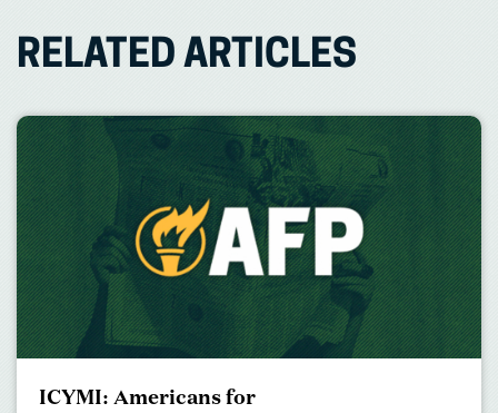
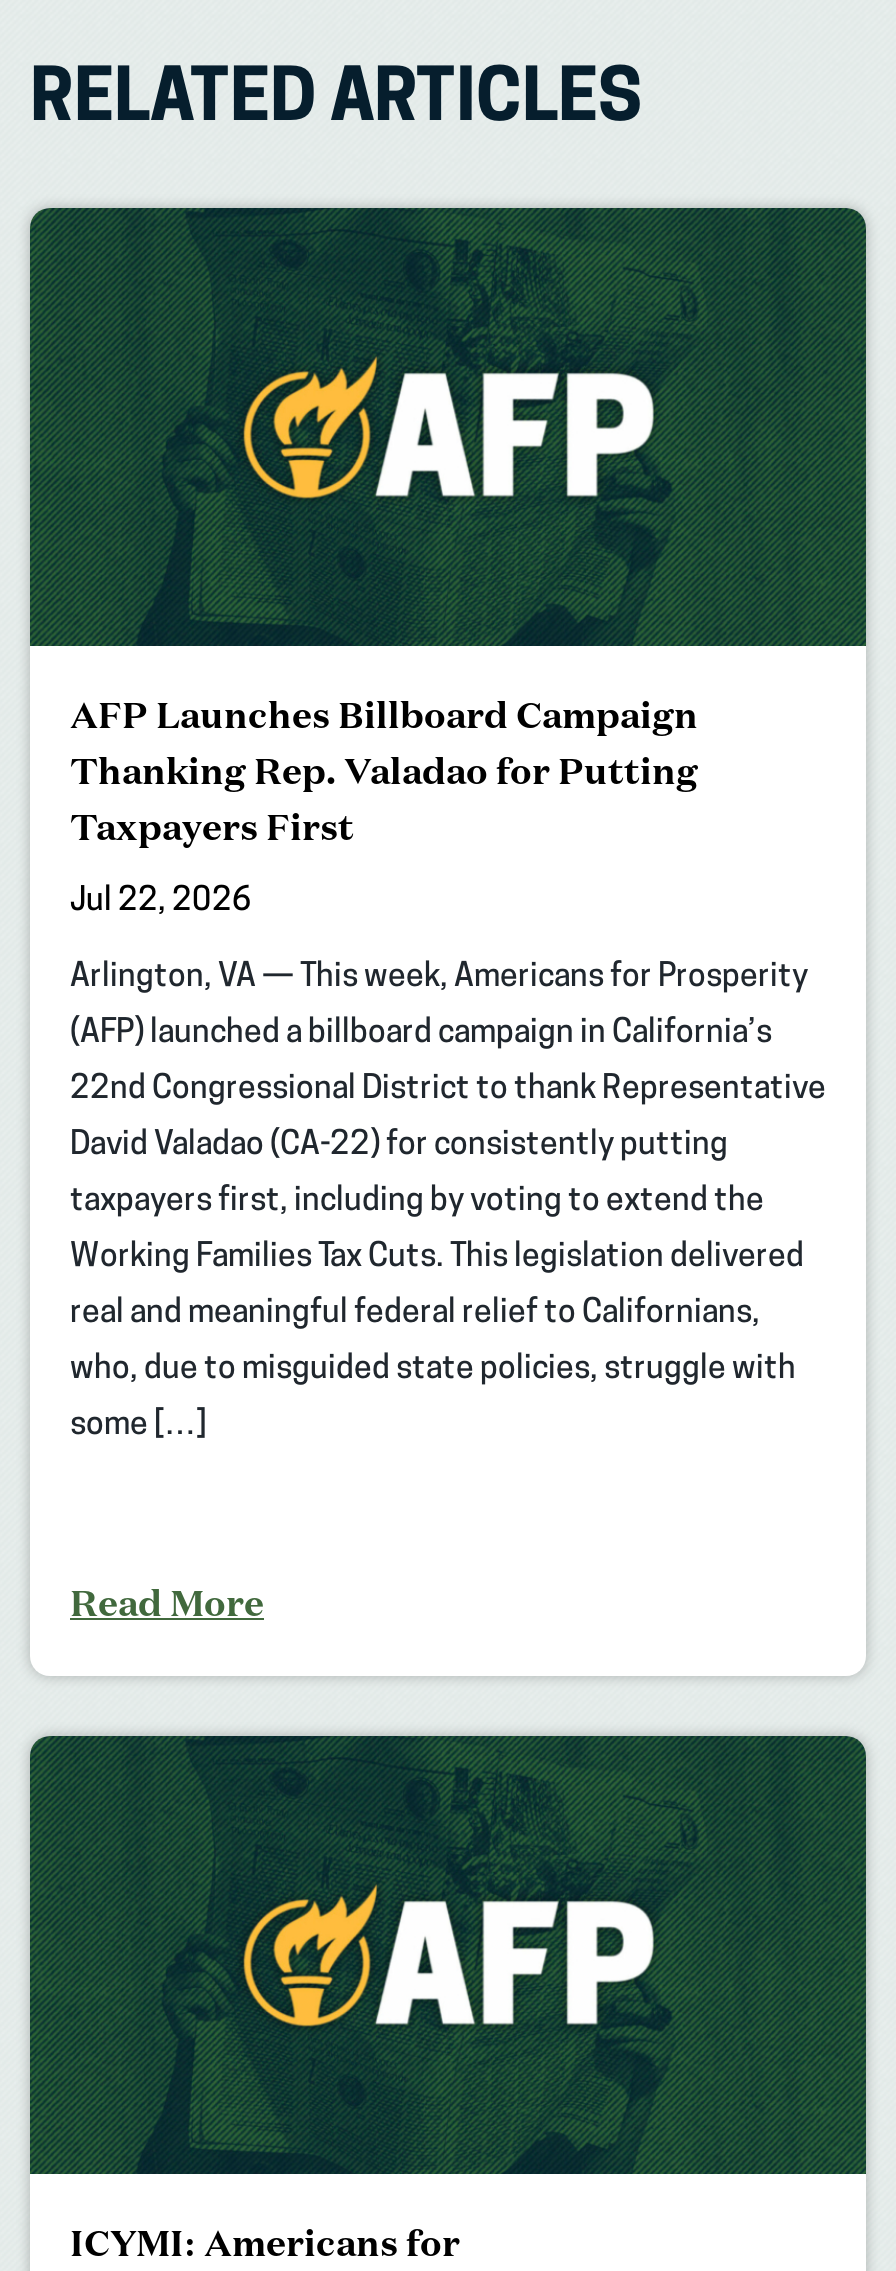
none -> [70,690,826,1442] AFP Launches Billboard Campaign | Thanking Rep. Valadao for Putting | Taxpayers First | Jul 22, 2026 | Arlington, VA — This week, Americans for Prosperity | (AFP) launched a billboard campaign in California’s | 22nd Congressional District to thank Representative | David Valadao (CA-22) for consistently putting | taxpayers first, including by voting to extend the | Working Families Tax Cuts. This legislation delivered | real and meaningful federal relief to Californians, | who, due to misguided state policies, struggle with | some […]
none -> [70,1578,264,1626] Read More

